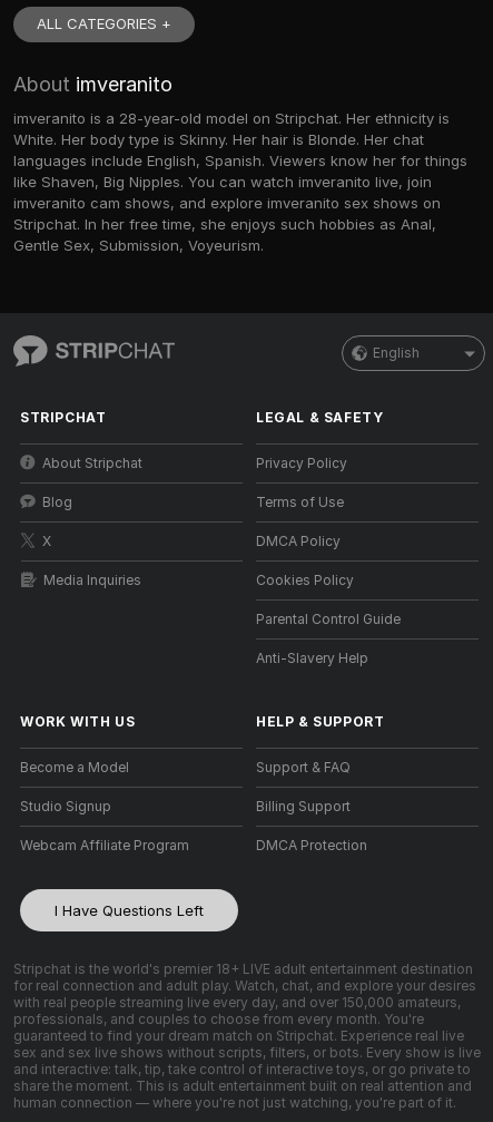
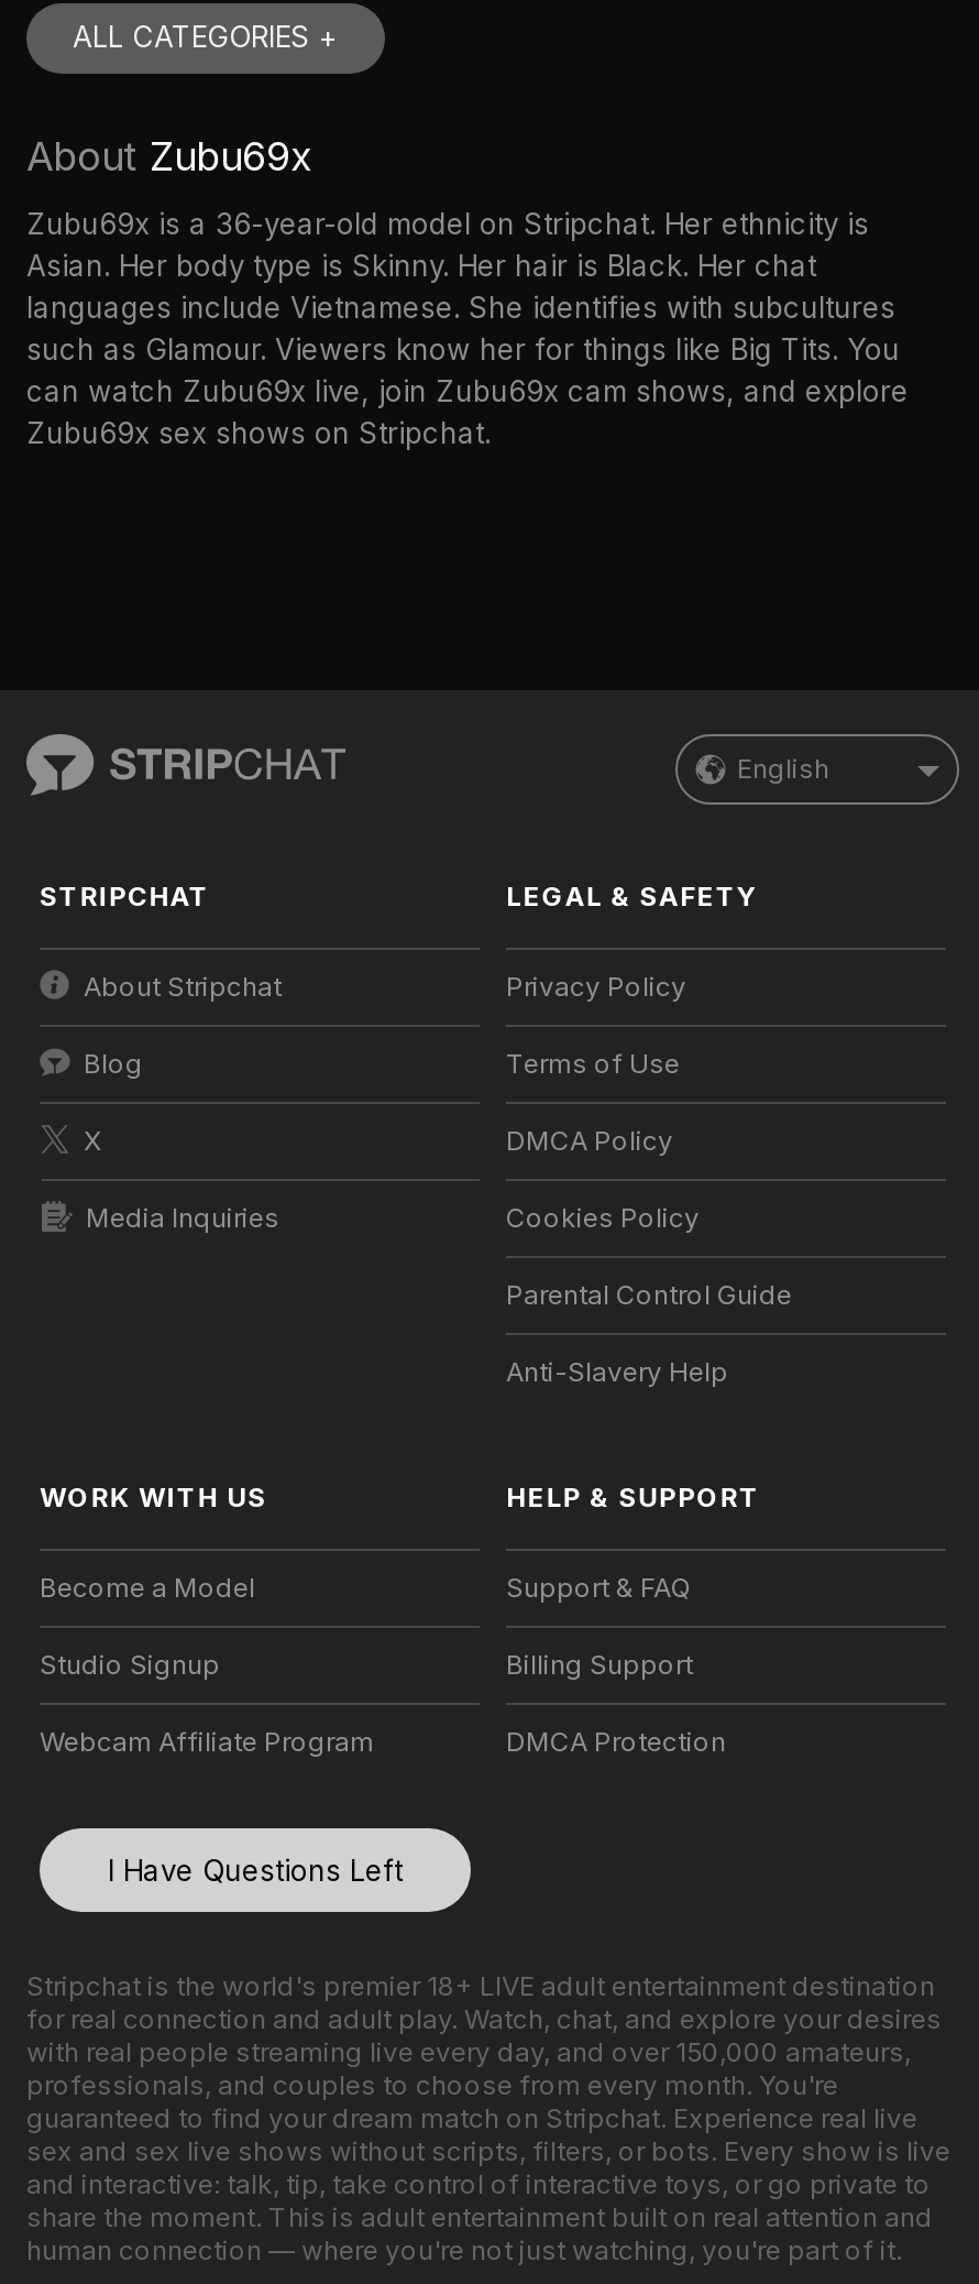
[13,73,172,96] About imveranito -> [26,134,312,180] About Zubu69x
[13,110,467,254] imveranito is a 28-year-old model on Stripchat. Her ethnicity is | White. Her body type is Skinny. Her hair is Blonde. Her chat | languages include English, Spanish. Viewers know her for things | like Shaven, Big Nipples. You can watch imveranito live, join | imveranito cam shows, and explore imveranito sex shows on | Stripchat. In her free time, she enjoys such hobbies as Anal, | Gentle Sex, Submission, Voyeurism. -> [26,207,909,451] Zubu69x is a 36-year-old model on Stripchat. Her ethnicity is | Asian. Her body type is Skinny. Her hair is Black. Her chat | languages include Vietnamese. She identifies with subcultures | such as Glamour. Viewers know her for things like Big Tits. You | can watch Zubu69x live, join Zubu69x cam shows, and explore | Zubu69x sex shows on Stripchat.

